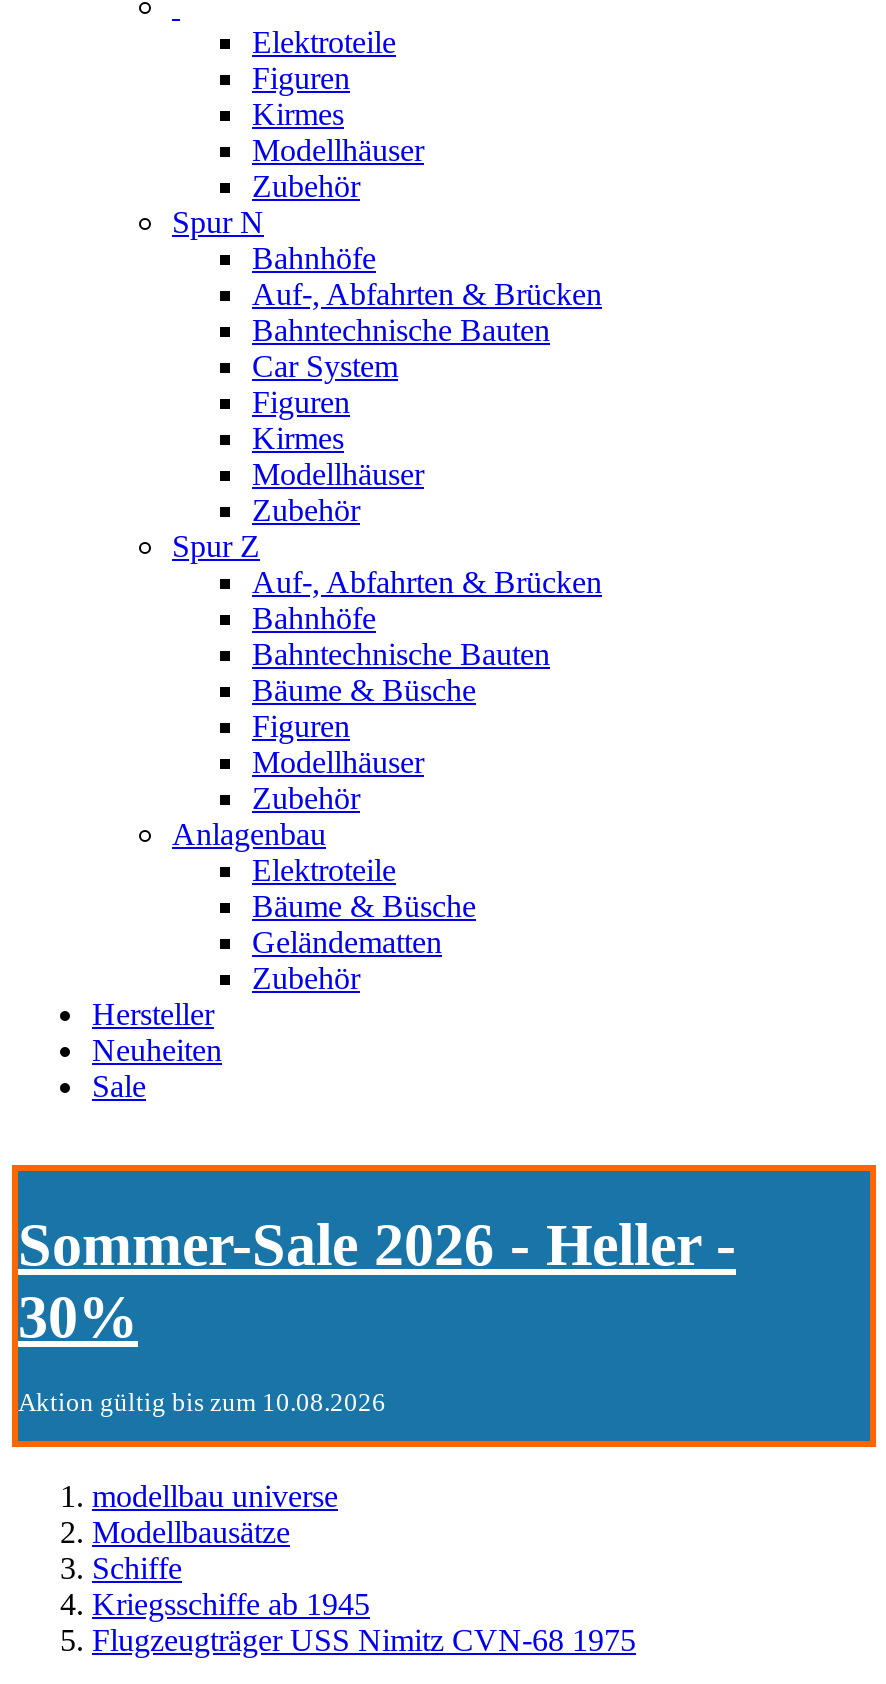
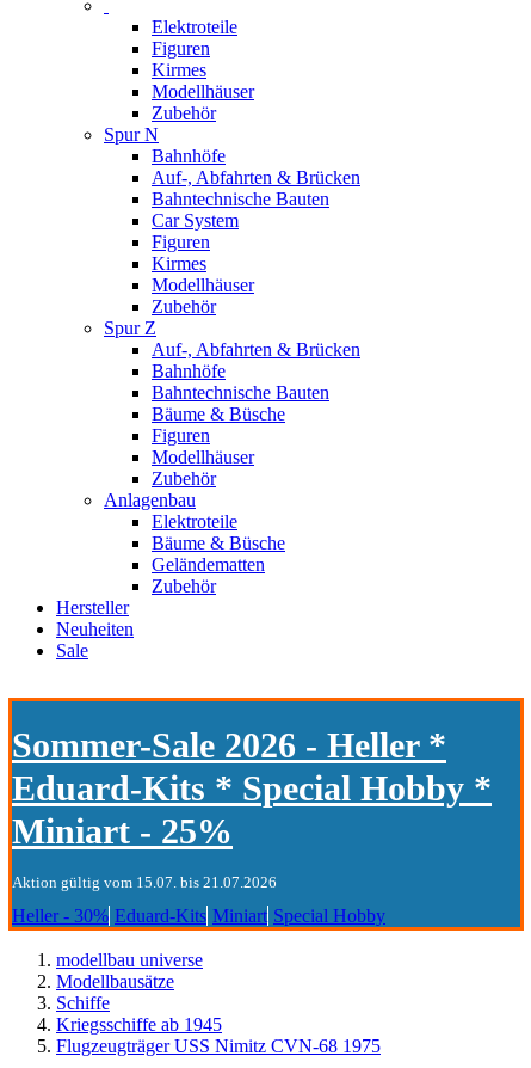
[18,1210,736,1418] Sommer-Sale 2026 - Heller - | 30% | Aktion gültig bis zum 10.08.2026 -> [12,725,492,926] Sommer-Sale 2026 - Heller * | Eduard-Kits * Special Hobby * | Miniart - 25% | Aktion gültig vom 15.07. bis 21.07.2026 | Heller - 30% Eduard-Kits Miniart Special Hobby

